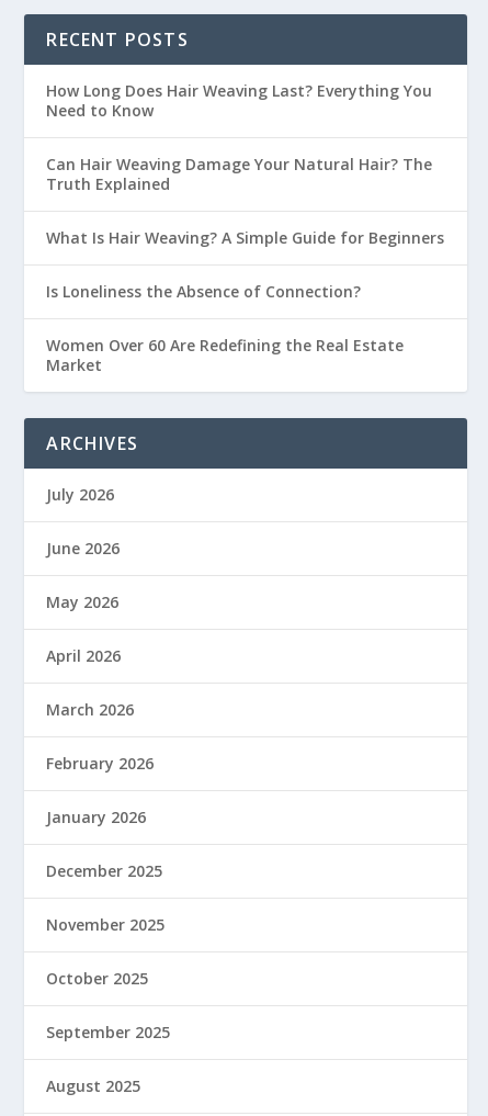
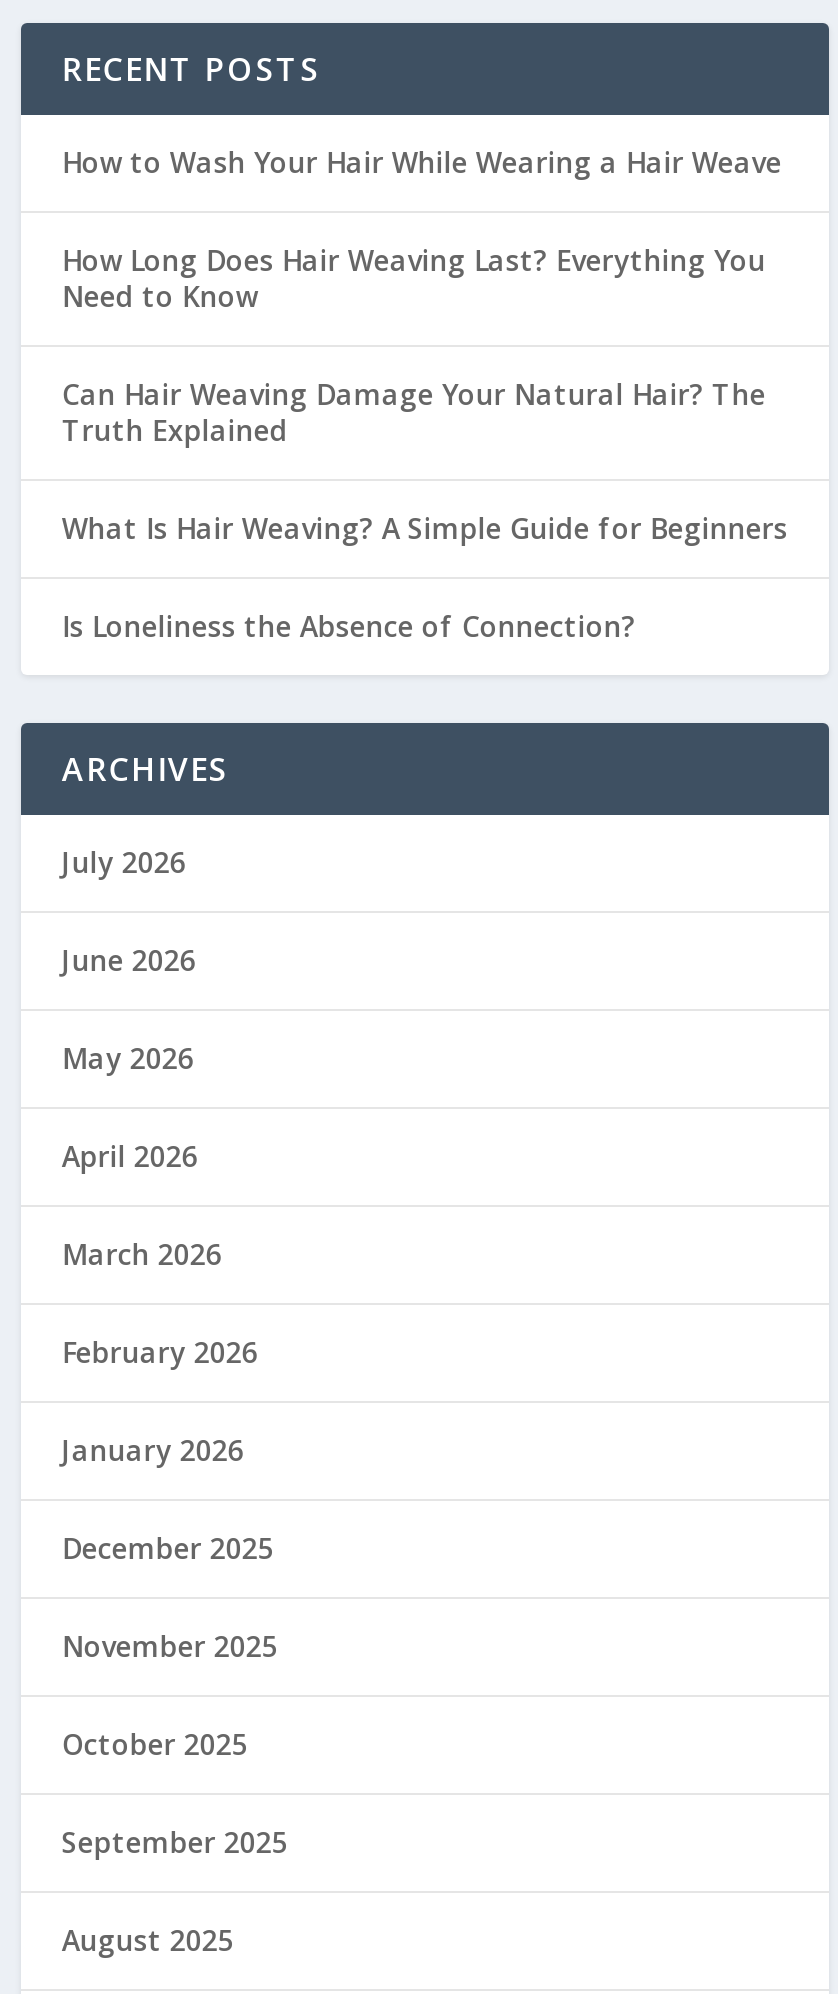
none -> [62,143,782,181] How to Wash Your Hair While Wearing a Hair Weave
moved [46,80,445,302] -> [62,241,788,645]: How Long Does Hair Weaving Last? Everything You | Need to Know | Can Hair Weaving Damage Your Natural Hair? The | Truth Explained | What Is Hair Weaving? A Simple Guide for Beginners | Is Loneliness the Absence of Connection?
[46,335,404,376] Women Over 60 Are Redefining the Real Estate | Market -> none

